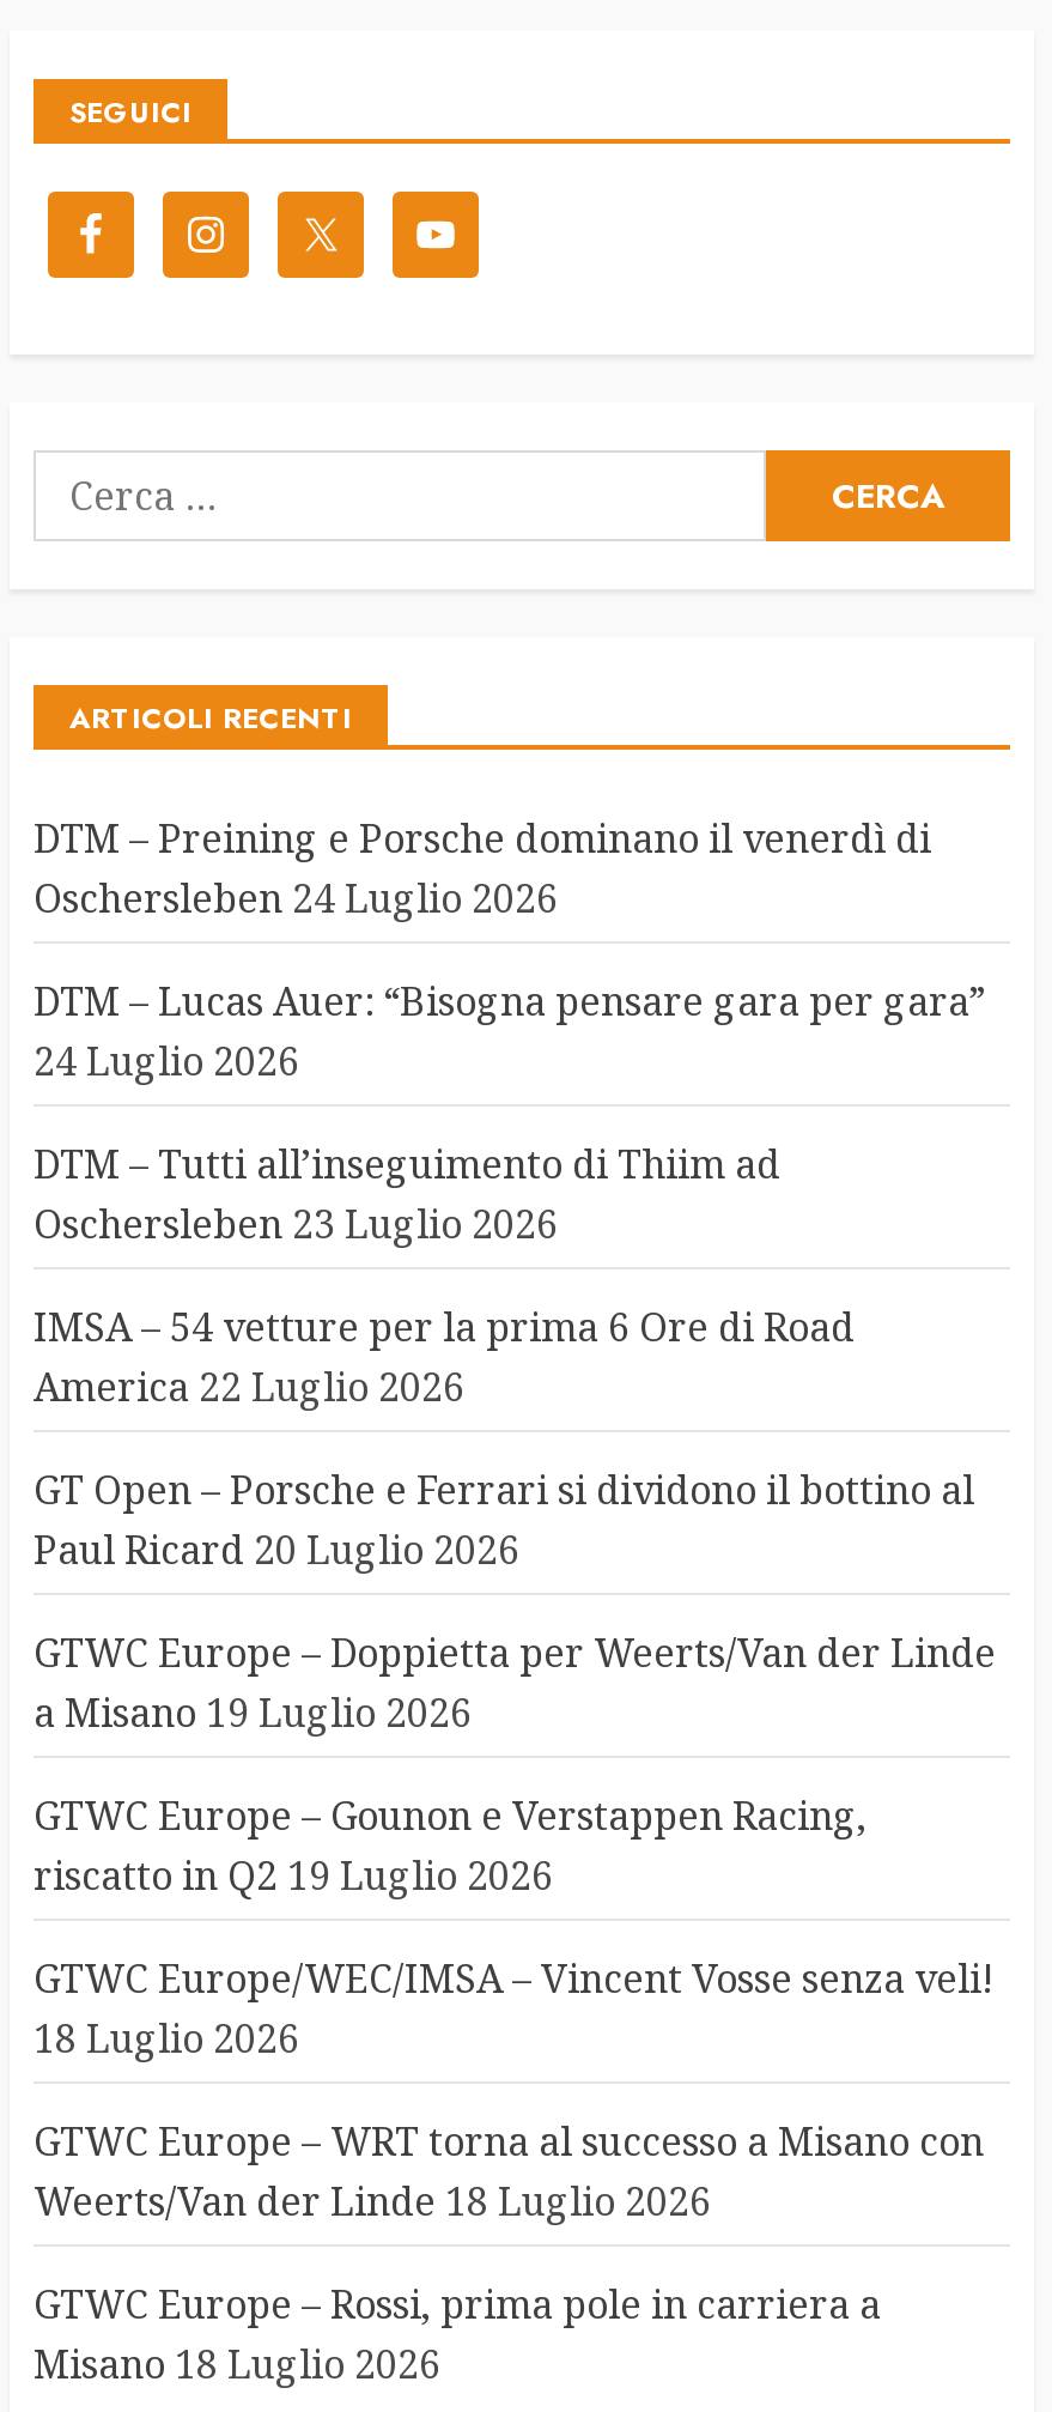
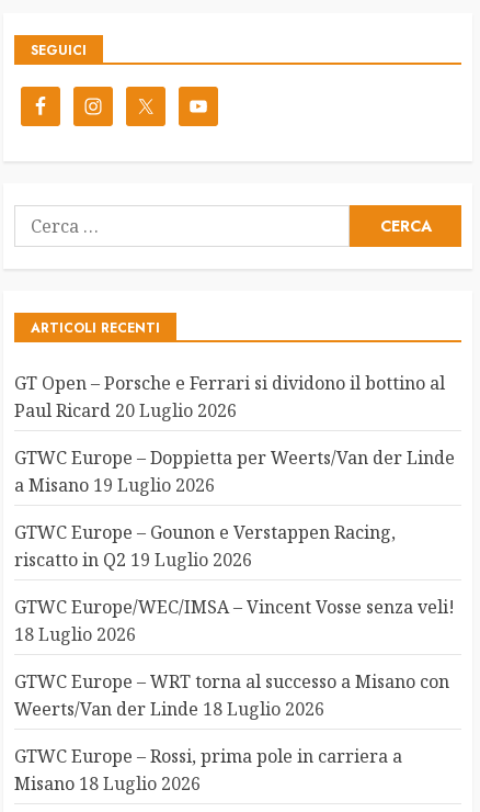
[34,811,986,1412] DTM – Preining e Porsche dominano il venerdì di | Oschersleben 24 Luglio 2026 | DTM – Lucas Auer: “Bisogna pensare gara per gara” | 24 Luglio 2026 | DTM – Tutti all’inseguimento di Thiim ad | Oschersleben 23 Luglio 2026 | IMSA – 54 vetture per la prima 6 Ore di Road | America 22 Luglio 2026 -> none

